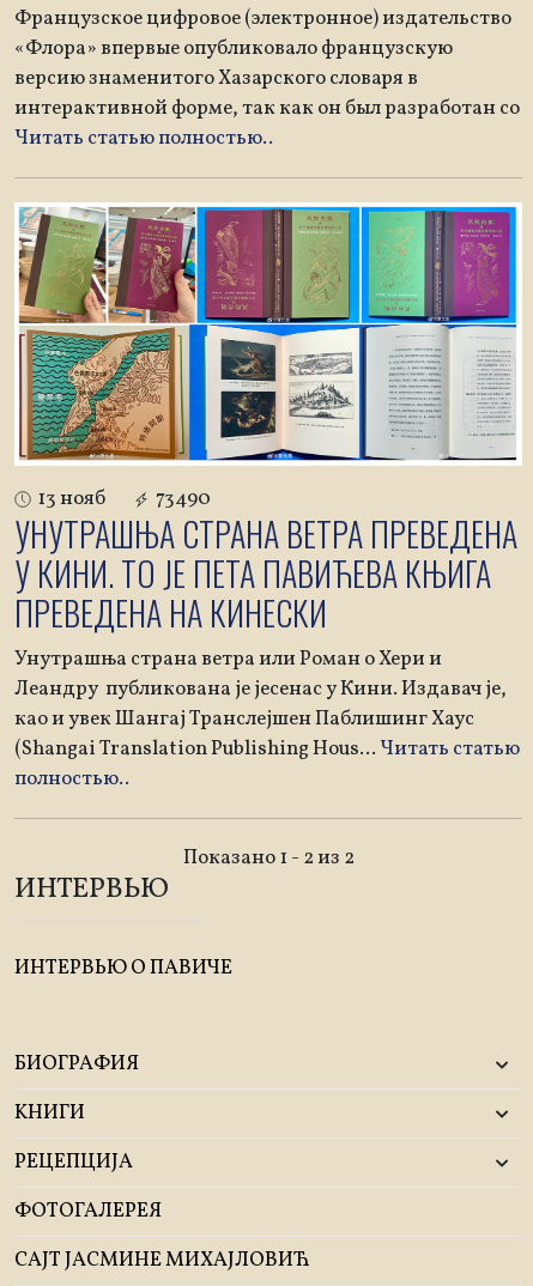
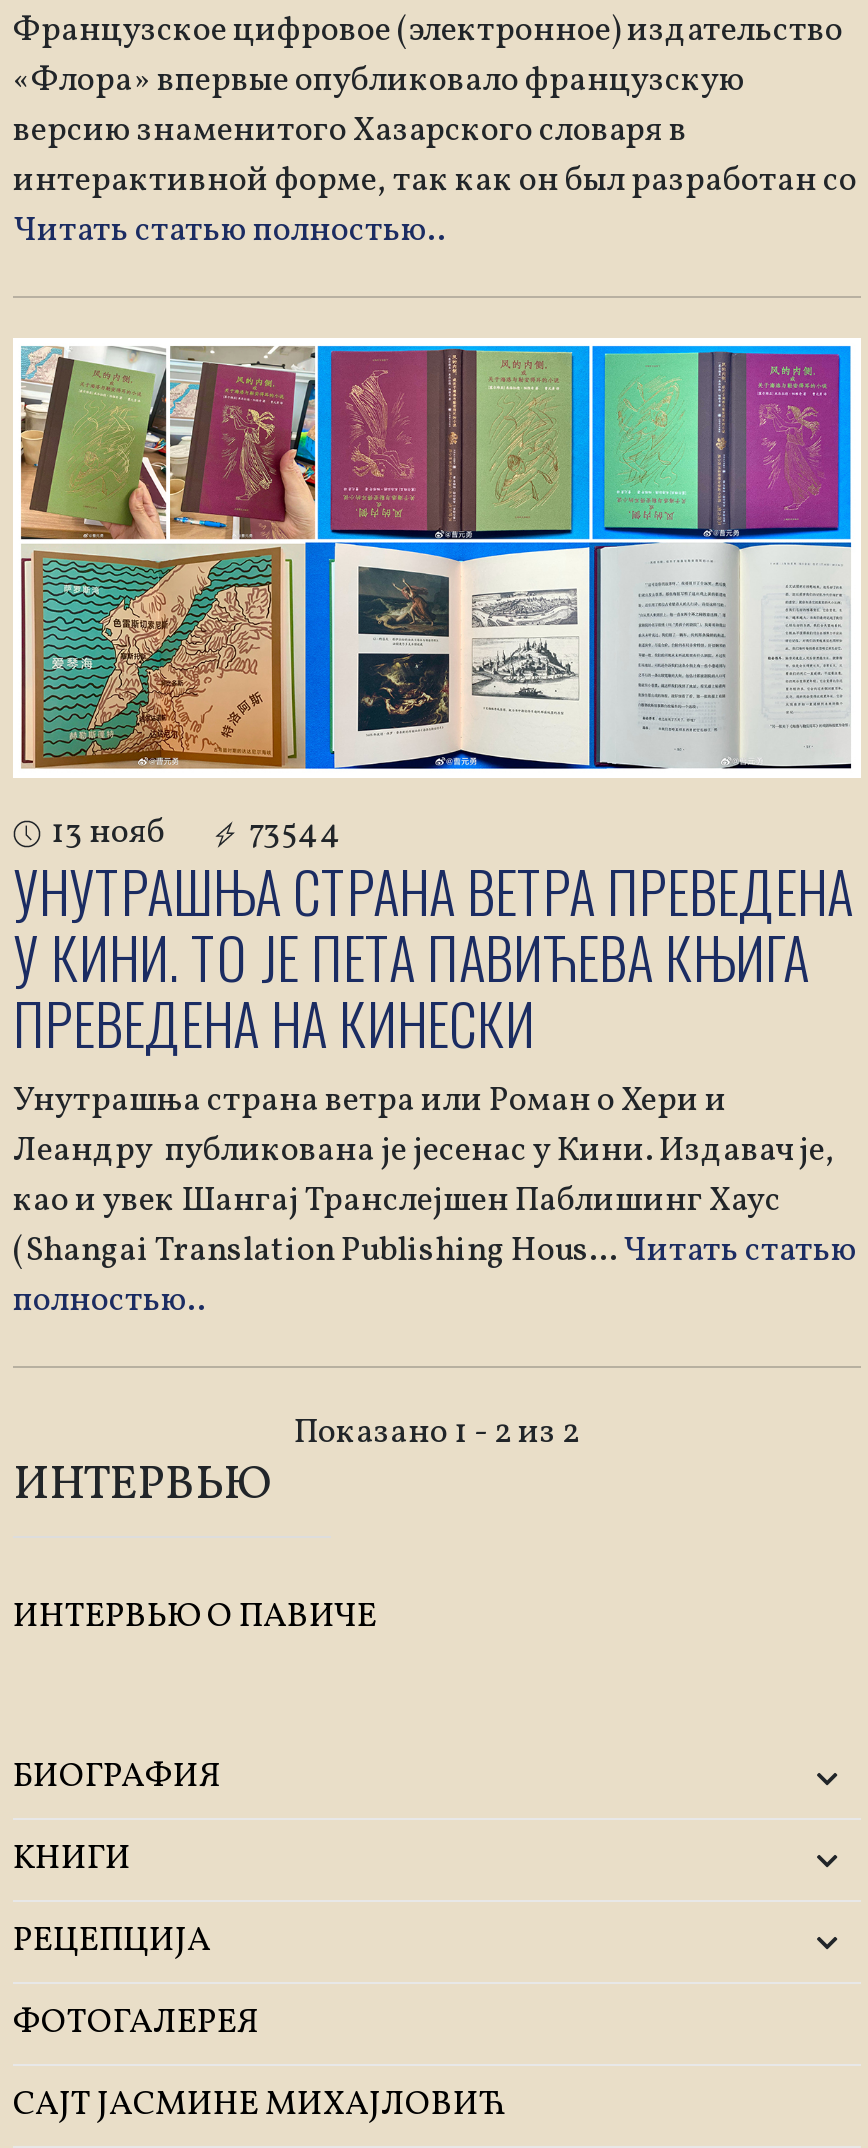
[37,485,211,513] 13 нояб 73490 -> [51,810,341,856] 13 нояб 73544

